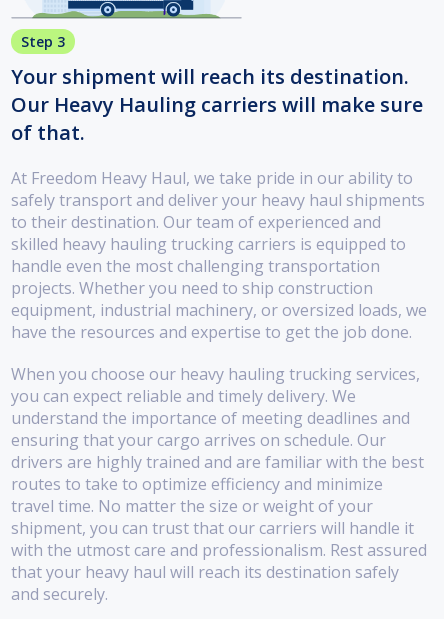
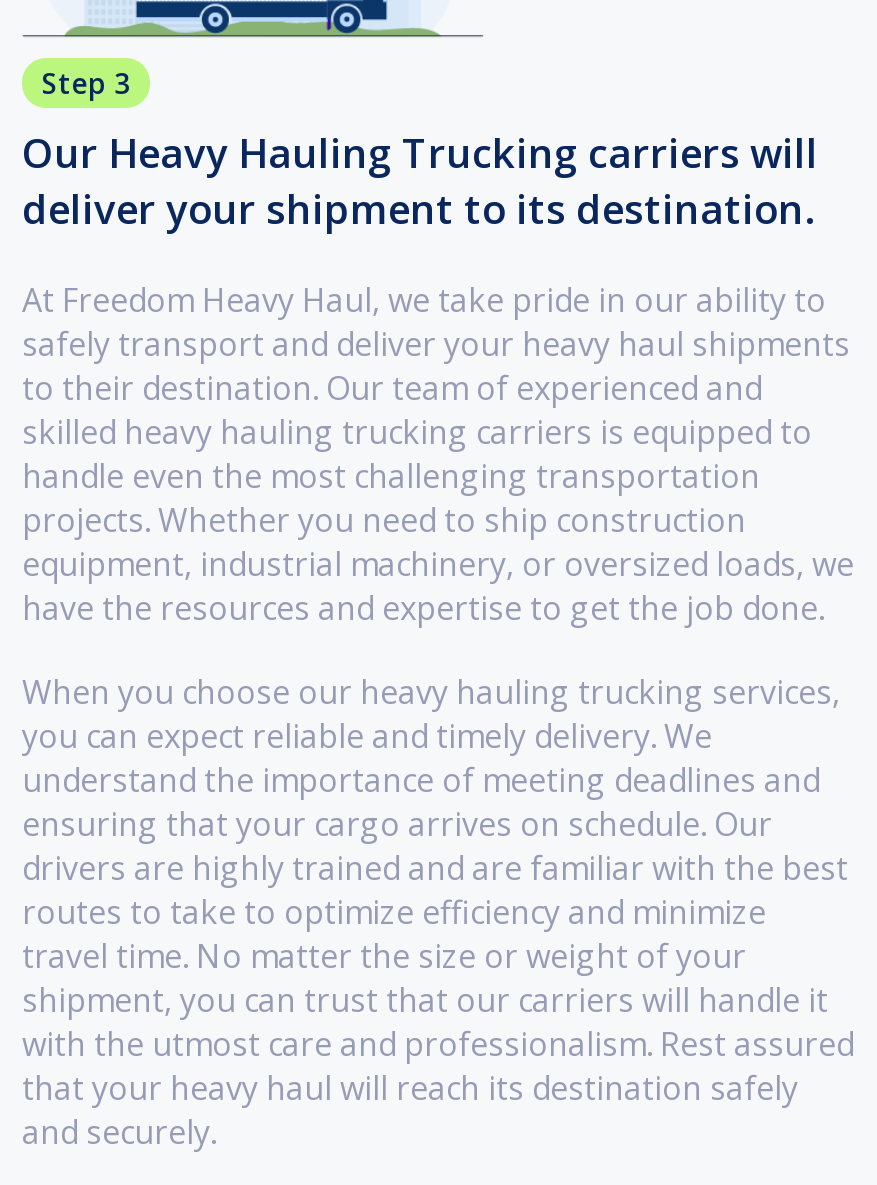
[11,63,423,146] Your shipment will reach its destination. | Our Heavy Hauling carriers will make sure | of that. -> [22,127,818,237] Our Heavy Hauling Trucking carriers will | deliver your shipment to its destination.

